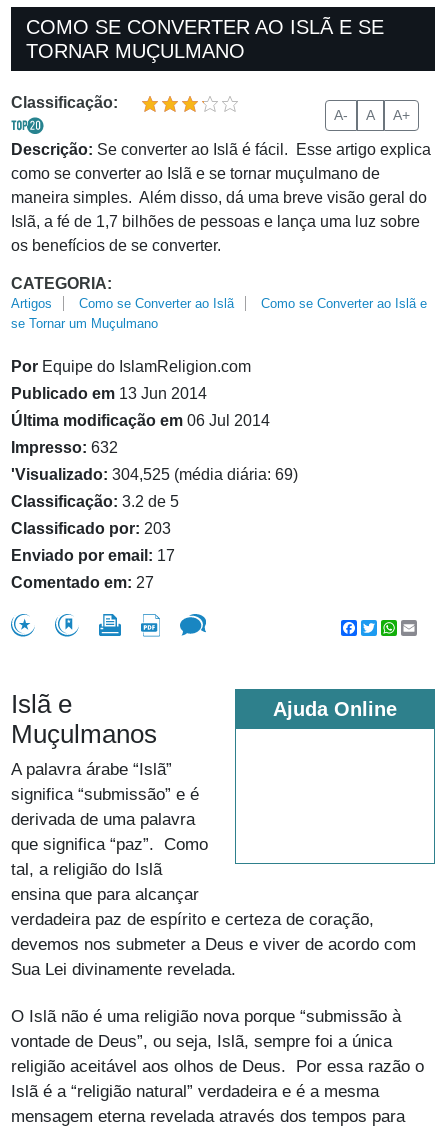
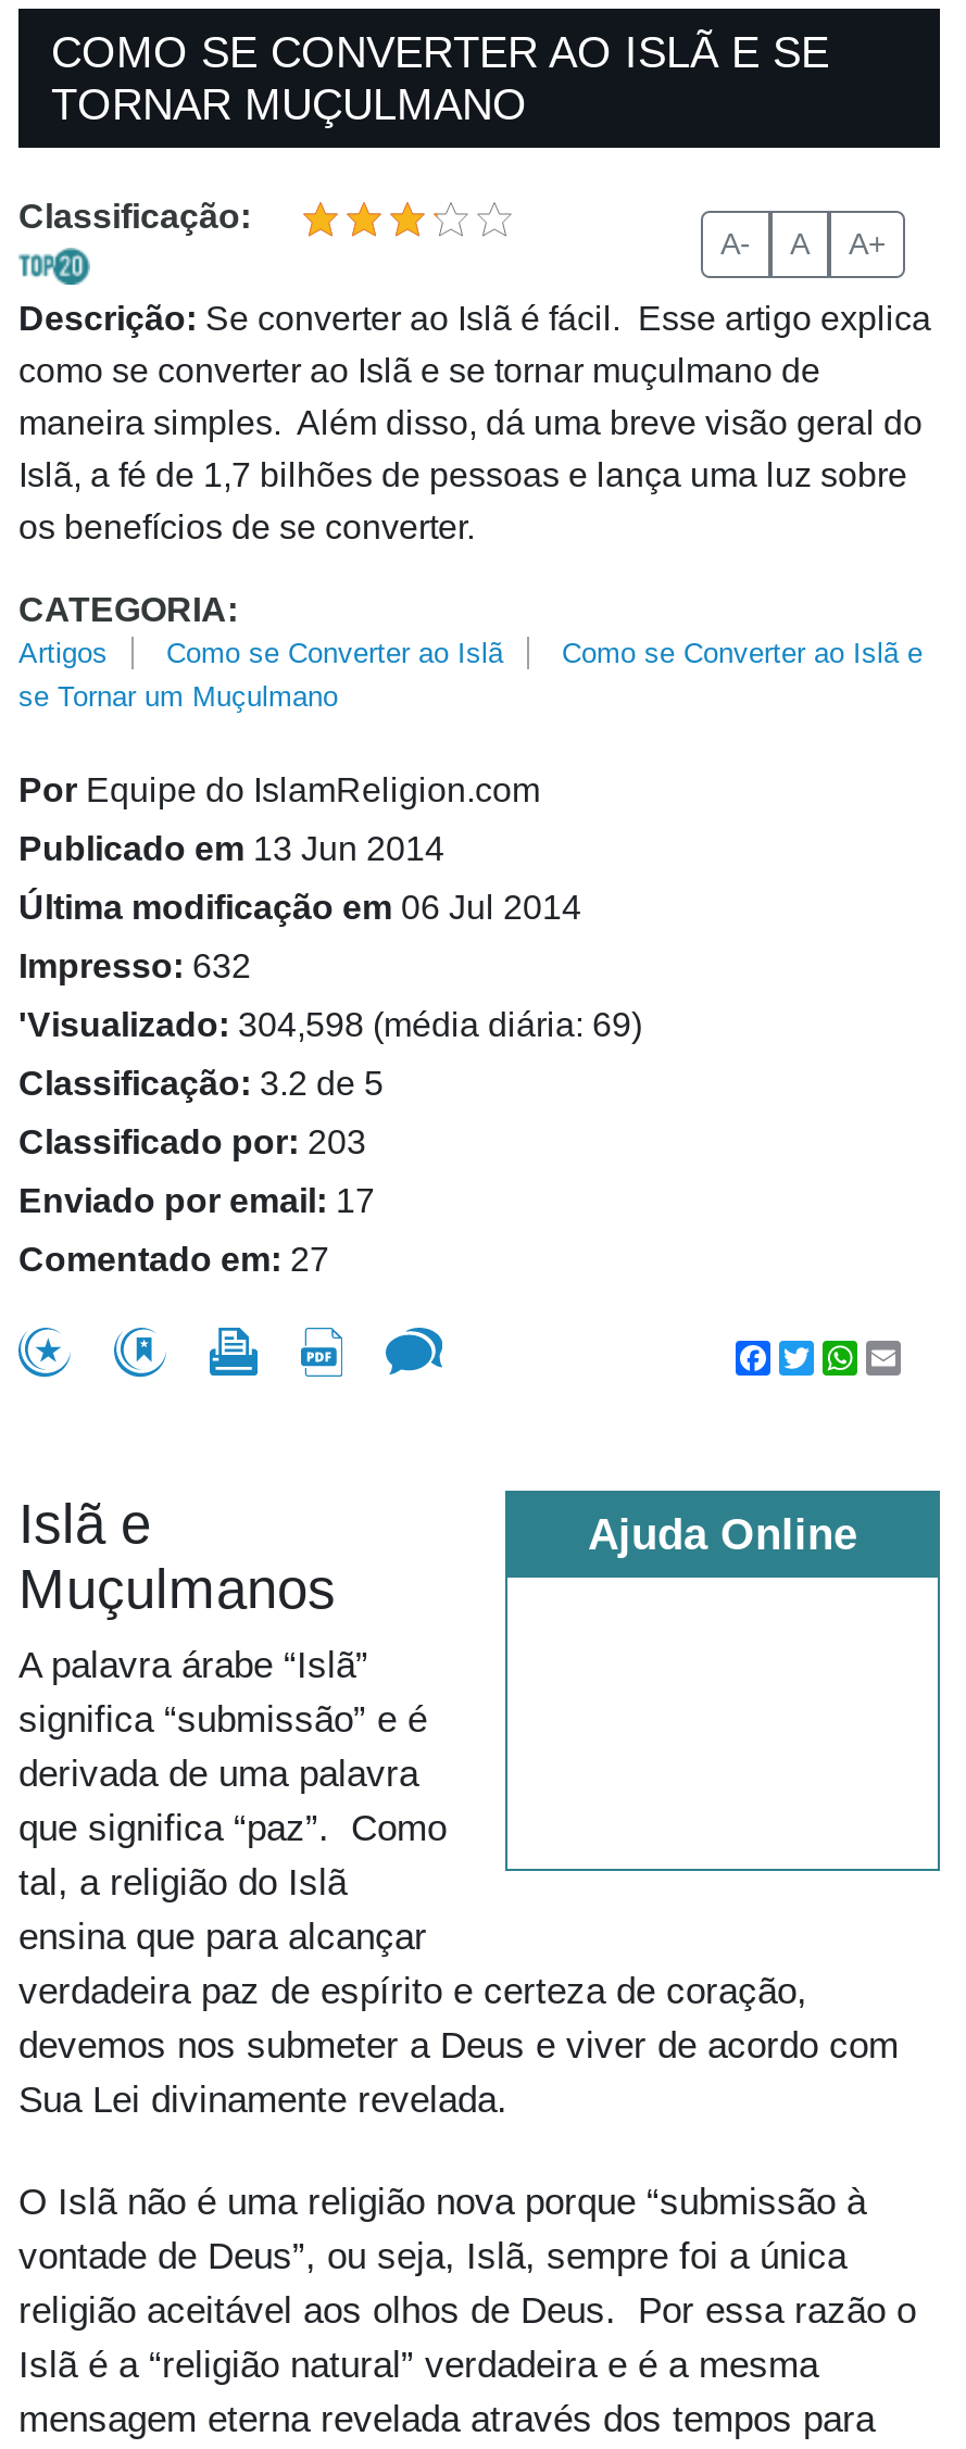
[11,466,298,483] 'Visualizado: 304,525 (média diária: 69) -> [18,1006,642,1043] 'Visualizado: 304,598 (média diária: 69)

